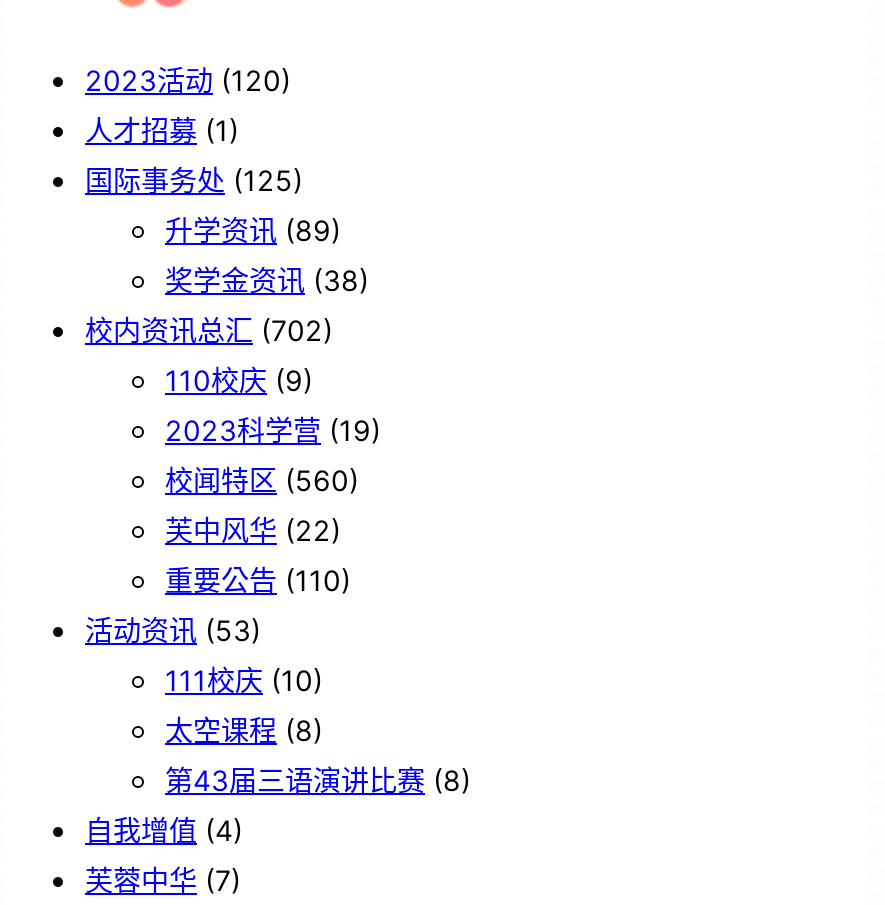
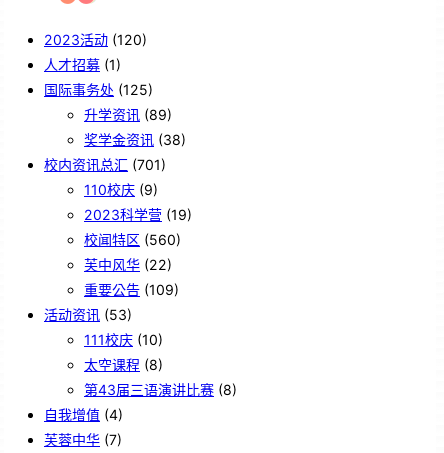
[85,312,333,346] 校内资讯总汇(702) -> [44,156,166,173] 校内资讯总汇(701)
[165,562,351,596] 重要公告(110) -> [84,281,179,298] 重要公告(109)

